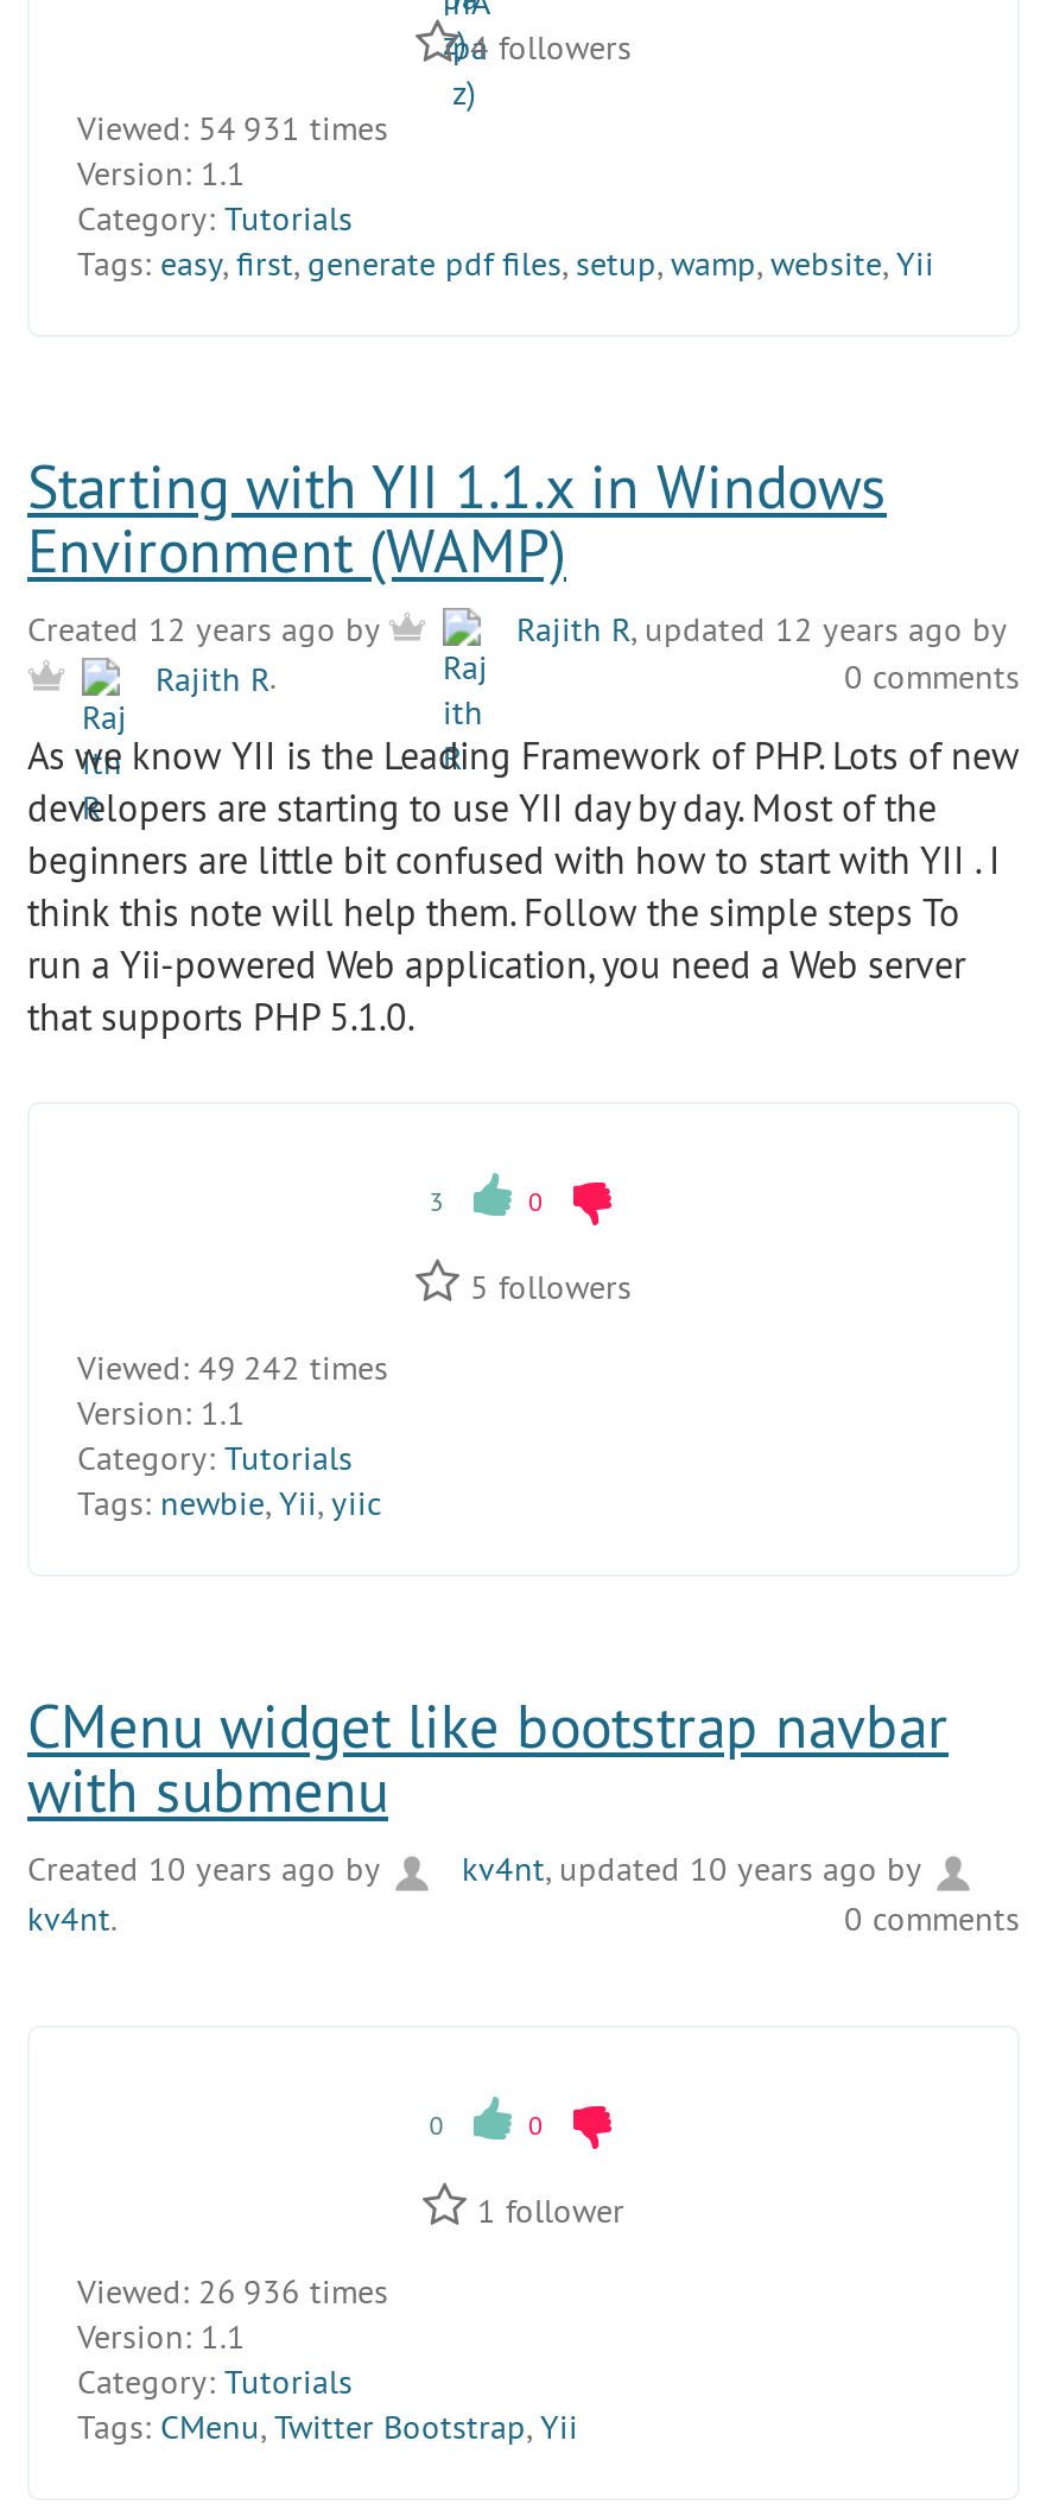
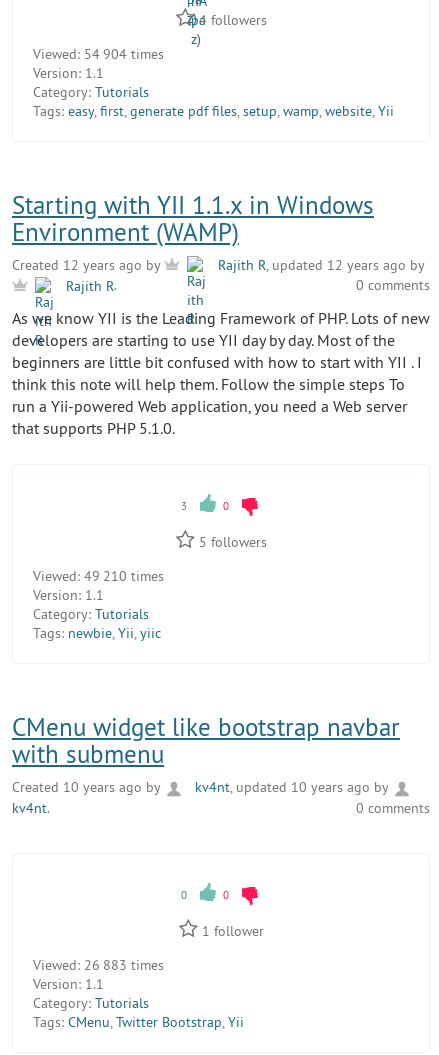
[77,107,388,149] Viewed: 54 931 times -> [33,45,164,63] Viewed: 54 904 times
[77,1347,388,1390] Viewed: 49 242 times -> [33,567,164,585] Viewed: 49 210 times
[77,2270,388,2313] Viewed: 26 936 times -> [33,956,164,974] Viewed: 26 883 times

